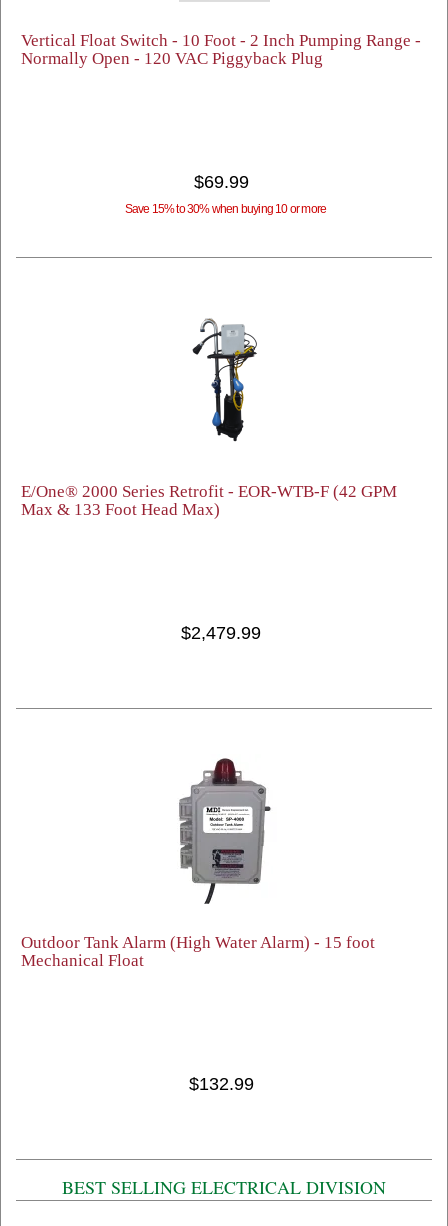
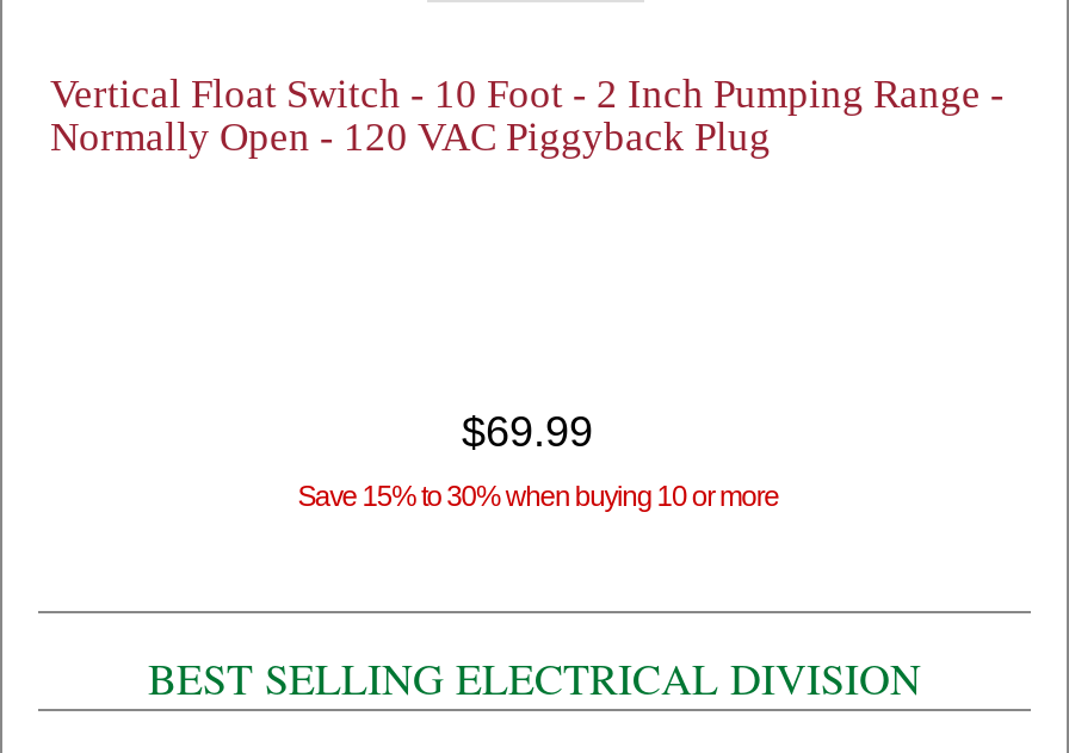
[192,318,257,442] [image] -> none
[21,482,397,519] E/One® 2000 Series Retrofit - EOR-WTB-F (42 GPM | Max & 133 Foot Head Max) -> none
[181,623,261,643] $2,479.99 -> none
[21,758,375,970] [image] | Outdoor Tank Alarm (High Water Alarm) - 15 foot | Mechanical Float -> none
[188,1074,253,1094] $132.99 -> none

